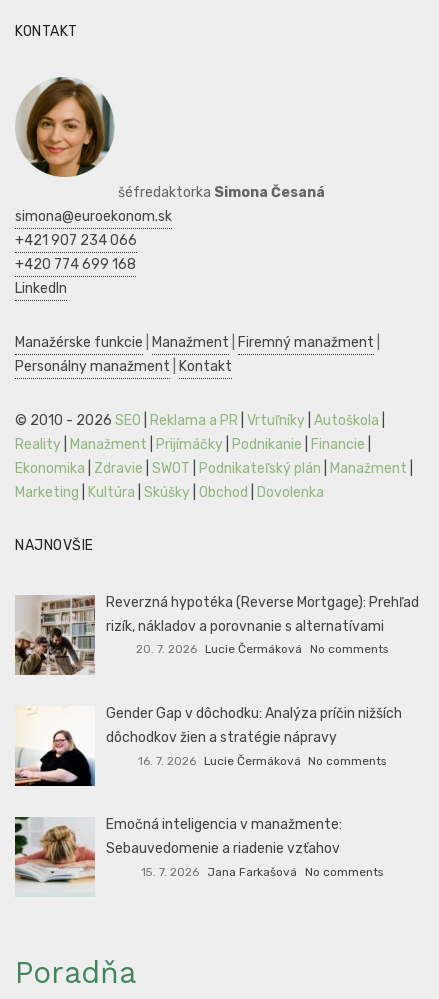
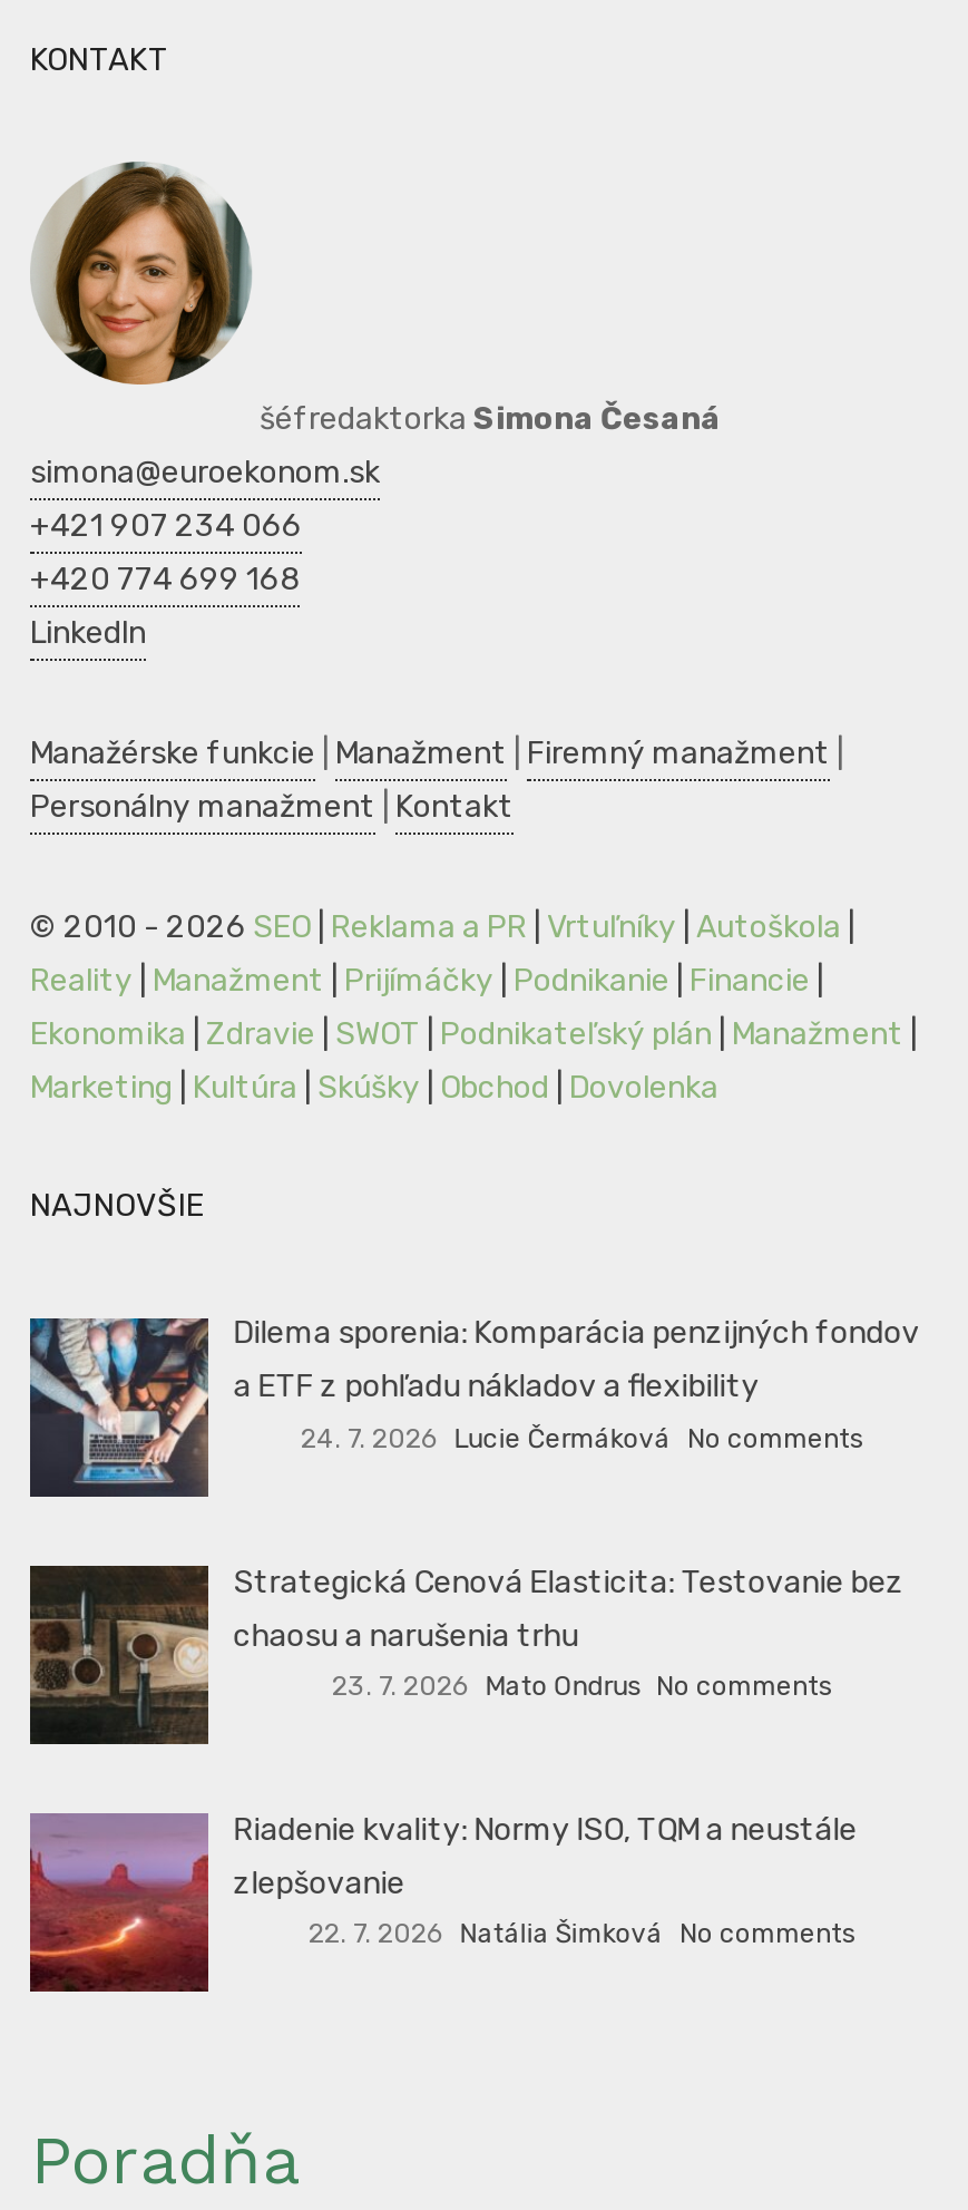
[14,594,419,676] [image] | Reverzná hypotéka (Reverse Mortgage): Prehľad | rizík, nákladov a porovnanie s alternatívami | 20. 7. 2026 Lucie Čermáková No comments -> [28,1315,919,1500] [image] | Dilema sporenia: Komparácia penzijných fondov | a ETF z pohľadu nákladov a flexibility | 24. 7. 2026 Lucie Čermáková No comments
[14,705,402,787] [image] | Gender Gap v dôchodku: Analýza príčin nižších | dôchodkov žien a stratégie nápravy | 16. 7. 2026 Lucie Čermáková No comments -> [28,1562,904,1747] [image] | Strategická Cenová Elasticita: Testovanie bez | chaosu a narušenia trhu | 23. 7. 2026 Mato Ondrus No comments
[14,816,383,898] [image] | Emočná inteligencia v manažmente: | Sebauvedomenie a riadenie vzťahov | 15. 7. 2026 Jana Farkašová No comments -> [28,1810,857,1995] [image] | Riadenie kvality: Normy ISO, TQM a neustále | zlepšovanie | 22. 7. 2026 Natália Šimková No comments

